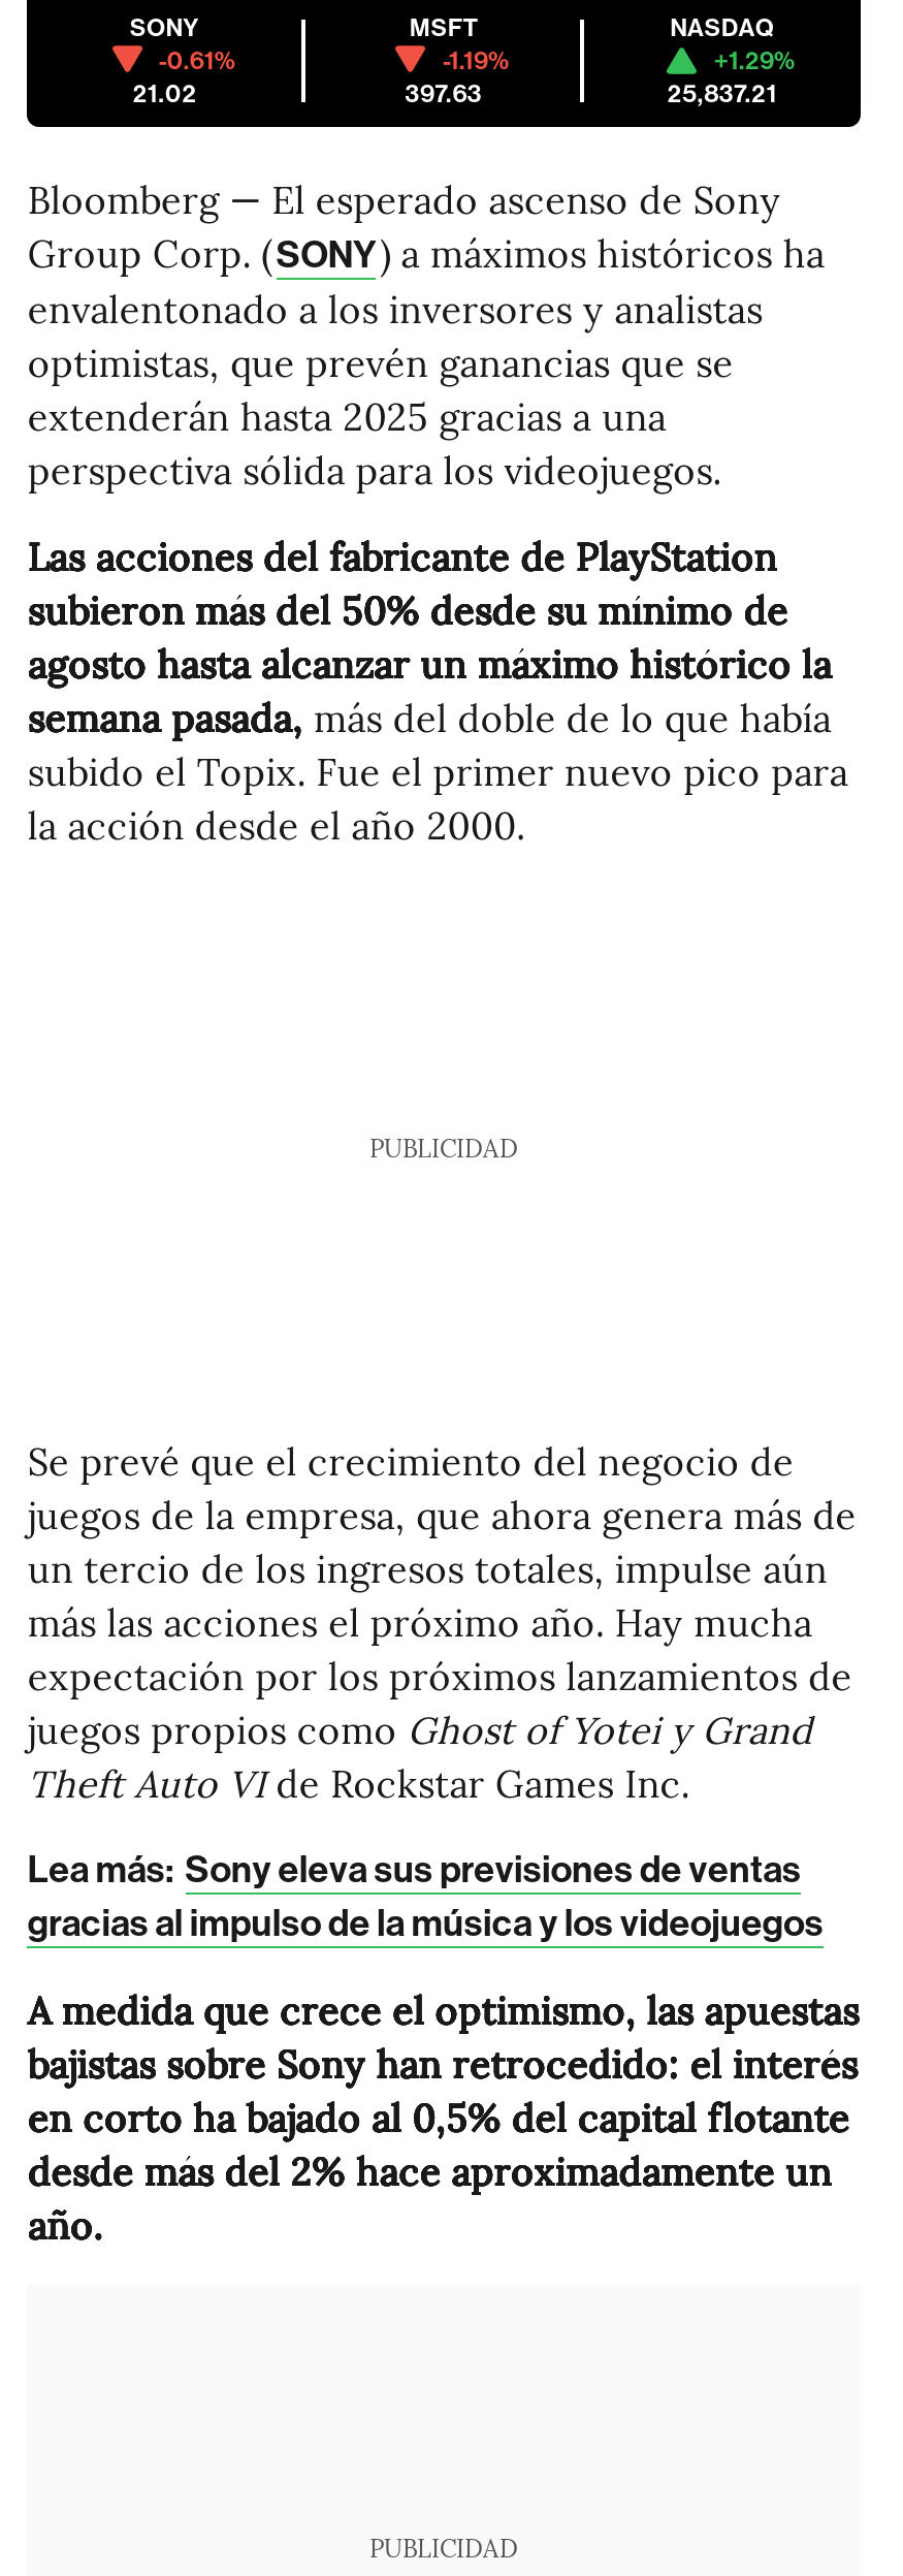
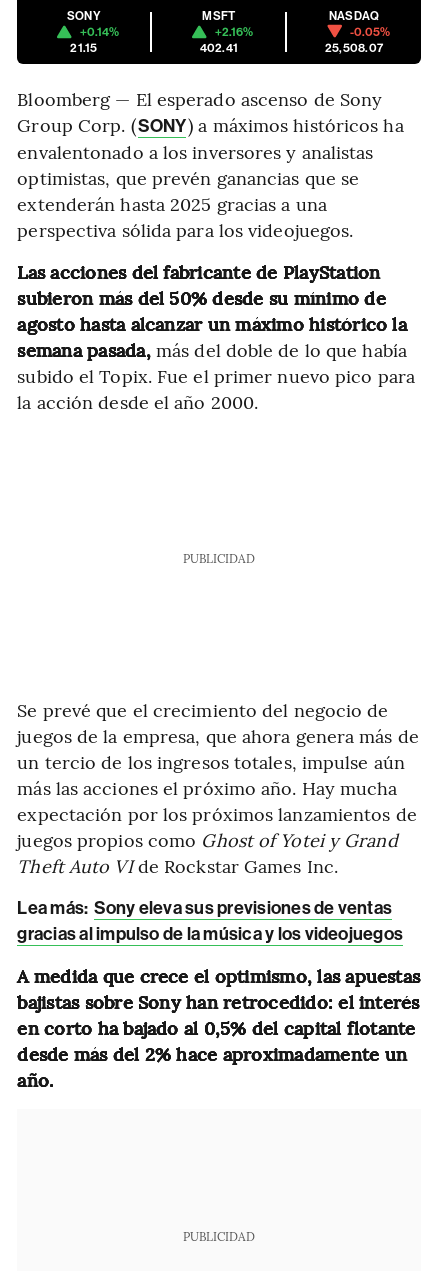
[159,46,235,75] -0.61% -> [80,25,119,39] +0.14%
[443,46,509,75] -1.19% -> [215,25,253,39] +2.16%
[714,46,795,75] +1.29% -> [349,25,389,39] -0.05%
[133,79,197,108] 21.02 -> [70,41,97,55] 21.15
[405,79,482,108] 397.63 -> [200,41,238,55] 402.41
[667,79,777,108] 25,837.21 -> [325,41,383,55] 25,508.07

